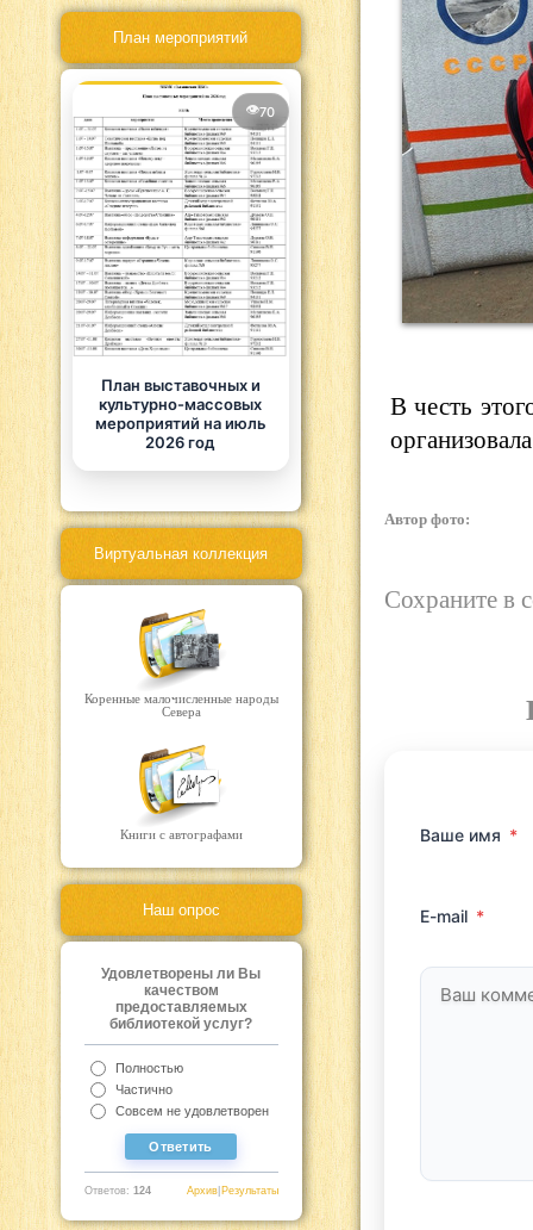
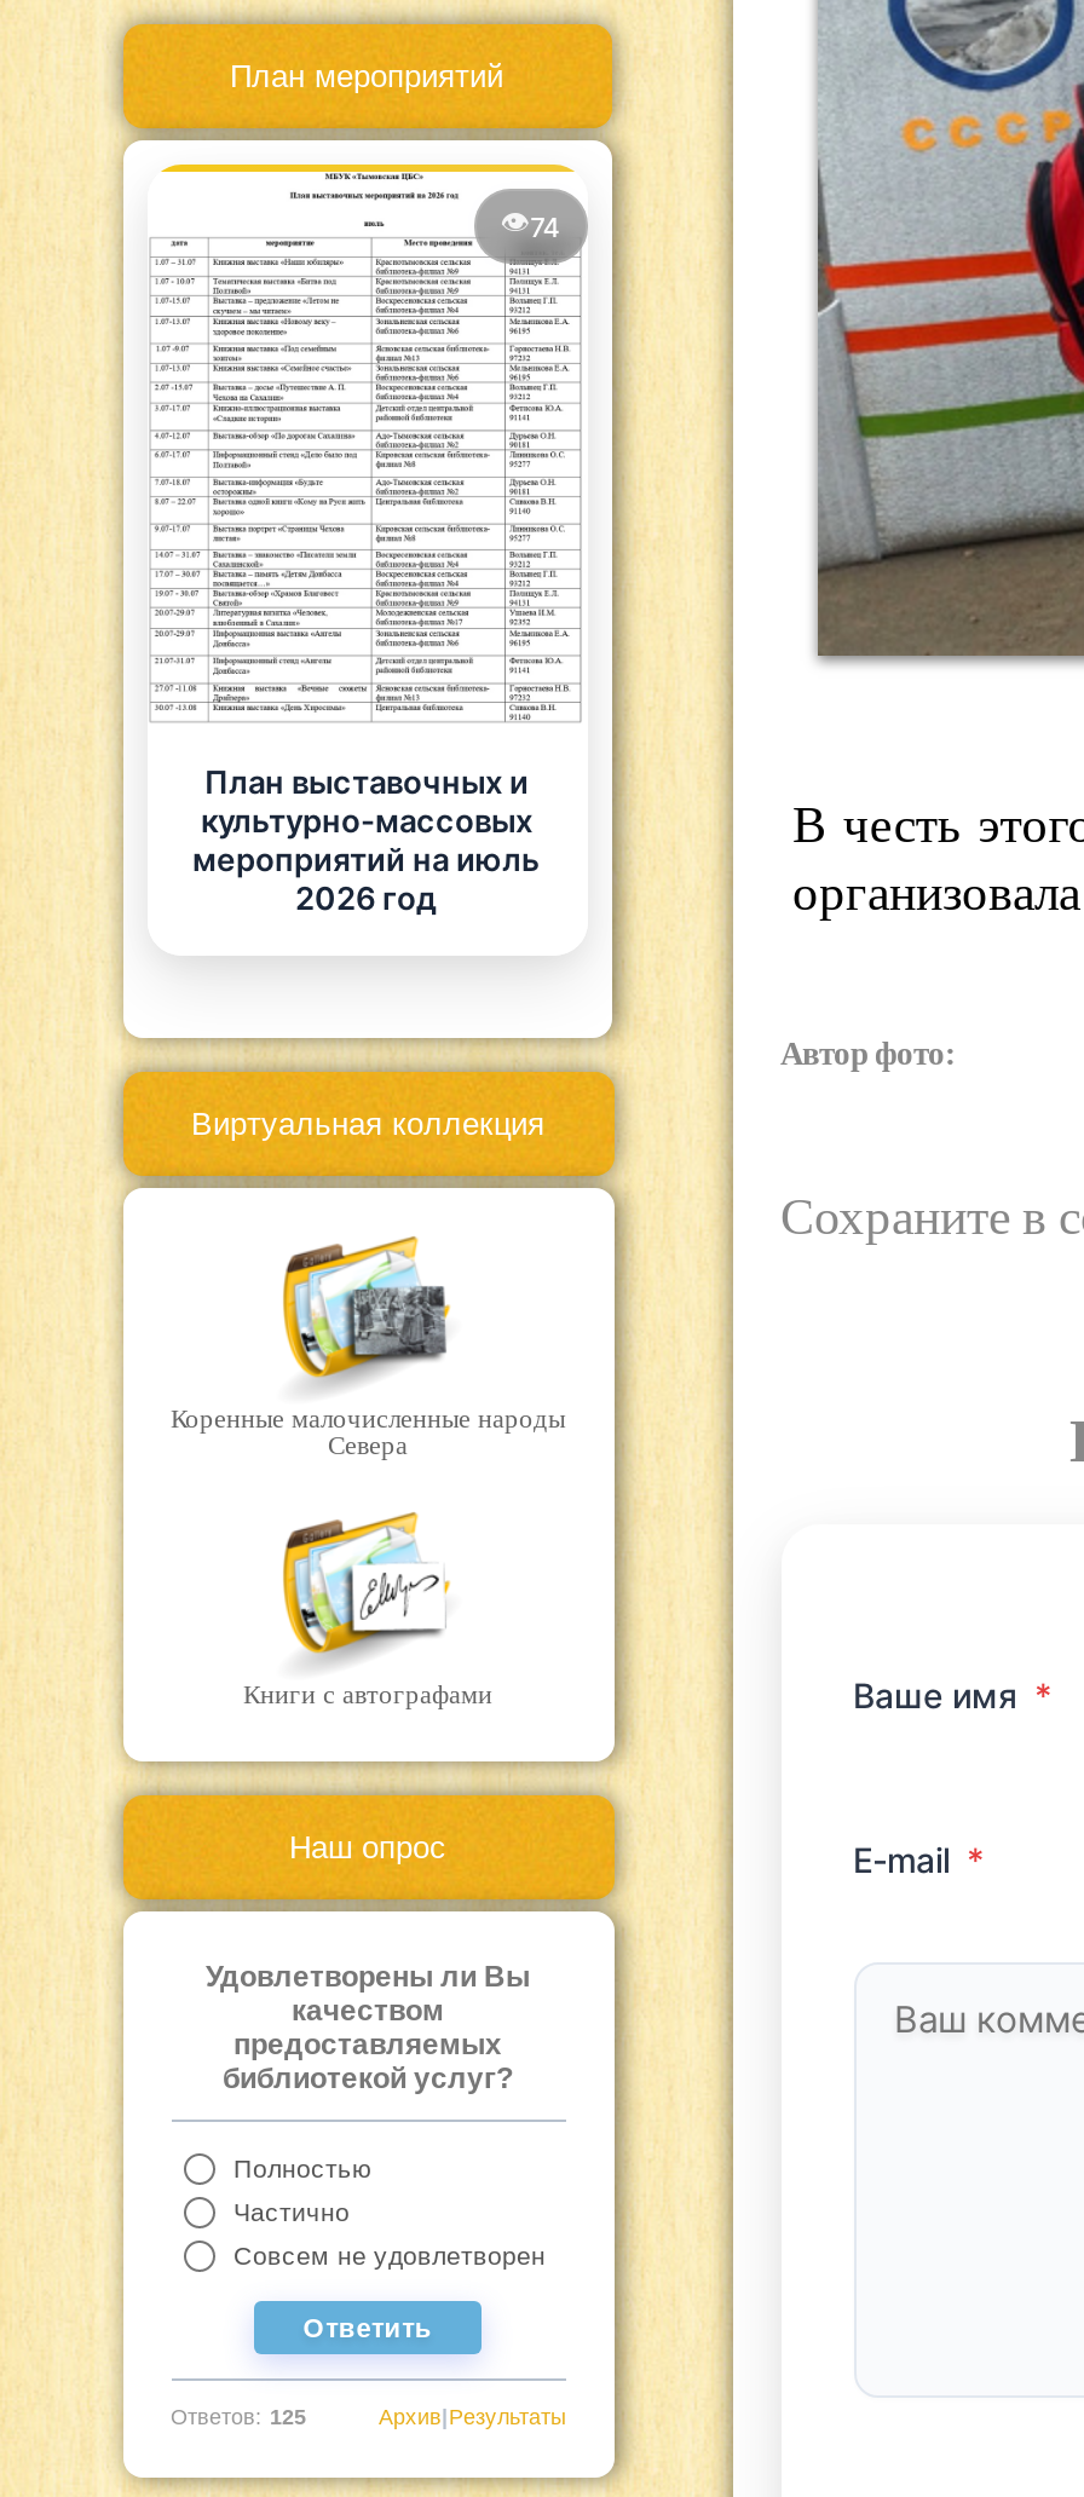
[259,103,275,120] 70 -> [530,209,560,243] 74
[84,1185,151,1197] Ответов: 124 -> [171,2405,306,2429] Ответов: 125

